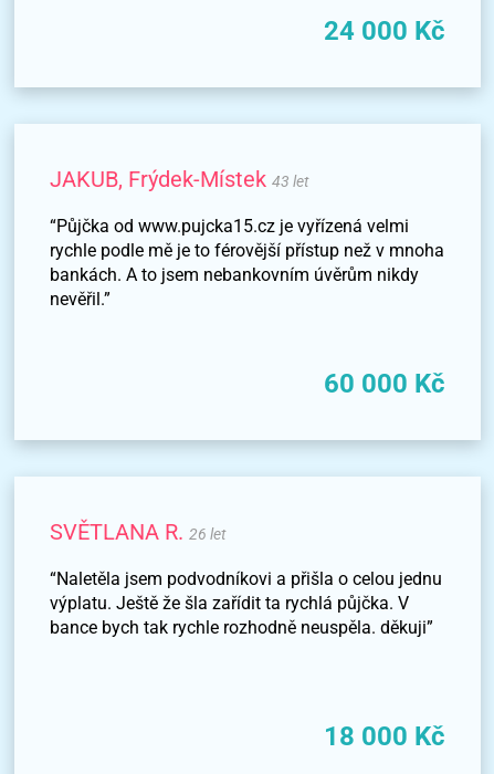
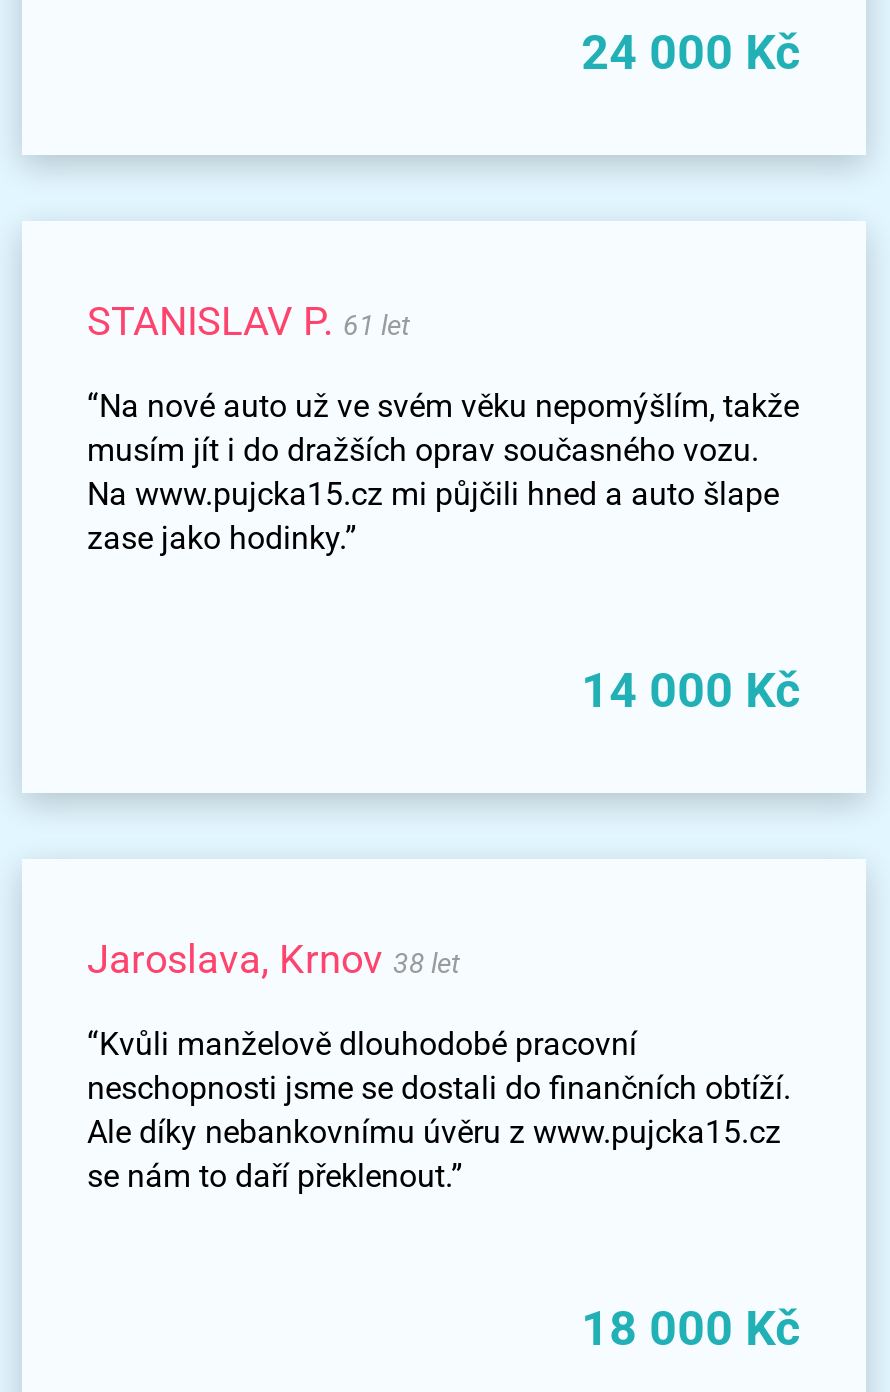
[50,166,309,193] JAKUB, Frýdek-Místek 43 let -> [87,297,409,345] STANISLAV P. 61 let
[50,216,445,310] “Půjčka od www.pujcka15.cz je vyřízená velmi | rychle podle mě je to férovější přístup než v mnoha | bankách. A to jsem nebankovním úvěrům nikdy | nevěřil.” -> [87,387,799,557] “Na nové auto už ve svém věku nepomýšlím, takže | musím jít i do dražších oprav současného vozu. | Na www.pujcka15.cz mi půjčili hned a auto šlape | zase jako hodinky.”
[323,368,445,399] 60 000 Kč -> [581,663,801,719] 14 000 Kč
[50,519,226,545] SVĚTLANA R. 26 let -> [87,935,459,983] Jaroslava, Krnov 38 let
[50,568,443,638] “Naletěla jsem podvodníkovi a přišla o celou jednu | výplatu. Ještě že šla zařídit ta rychlá půjčka. V | bance bych tak rychle rozhodně neuspěla. děkuji” -> [87,1025,791,1195] “Kvůli manželově dlouhodobé pracovní | neschopnosti jsme se dostali do finančních obtíží. | Ale díky nebankovnímu úvěru z www.pujcka15.cz | se nám to daří překlenout.”

